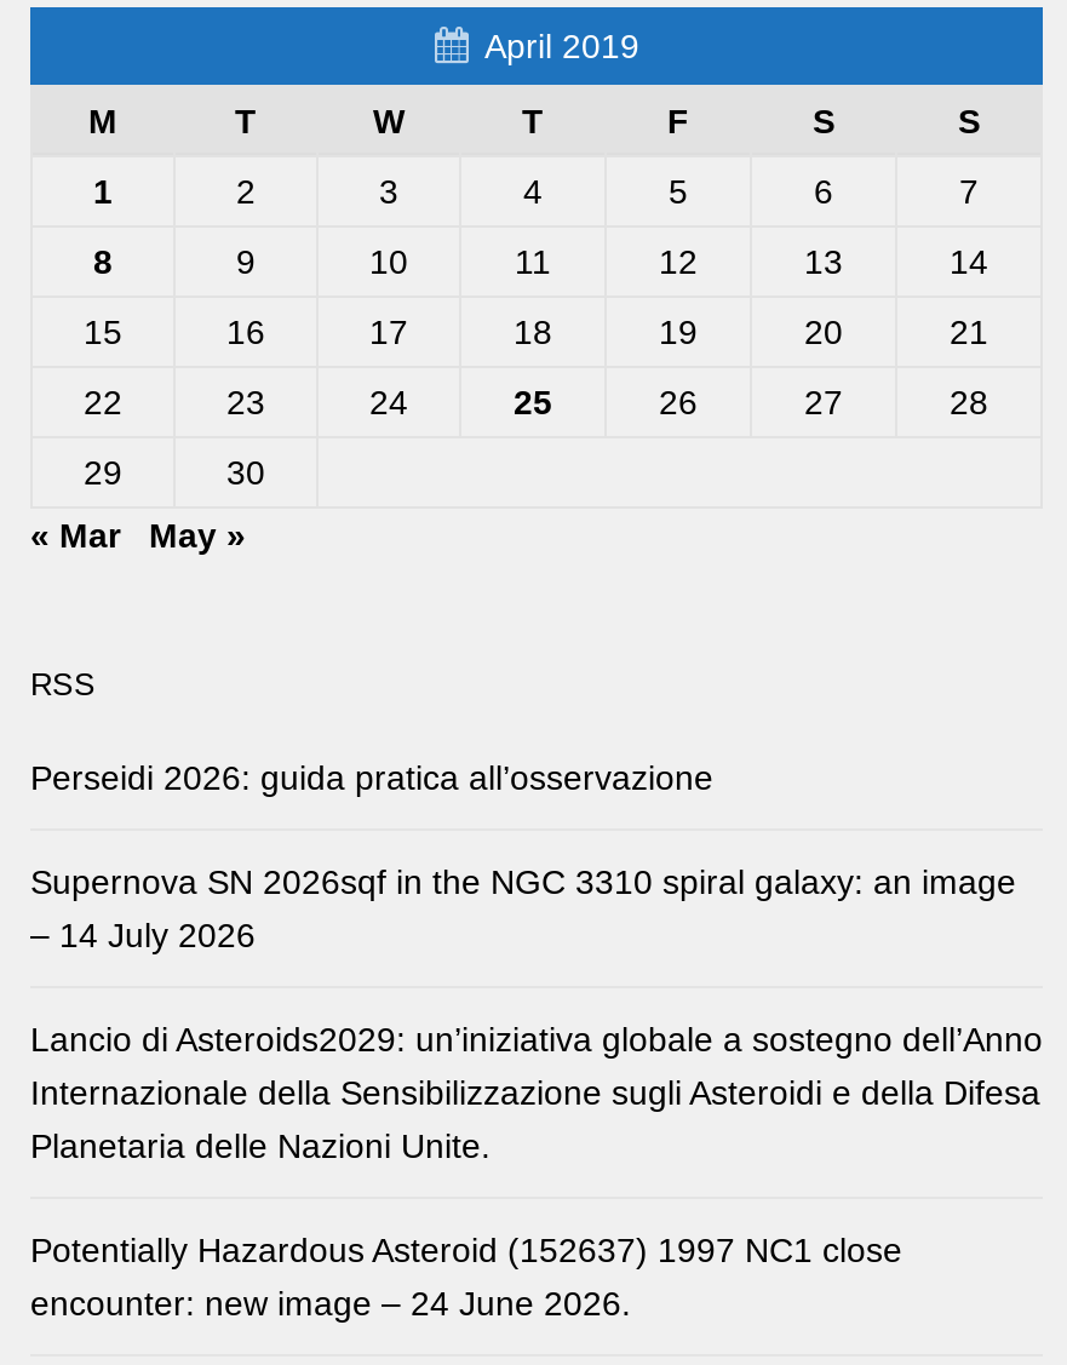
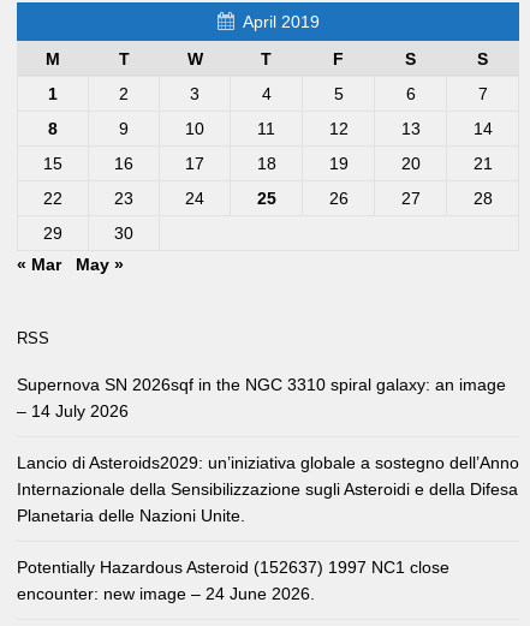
[30,758,713,796] Perseidi 2026: guida pratica all’osservazione -> none

